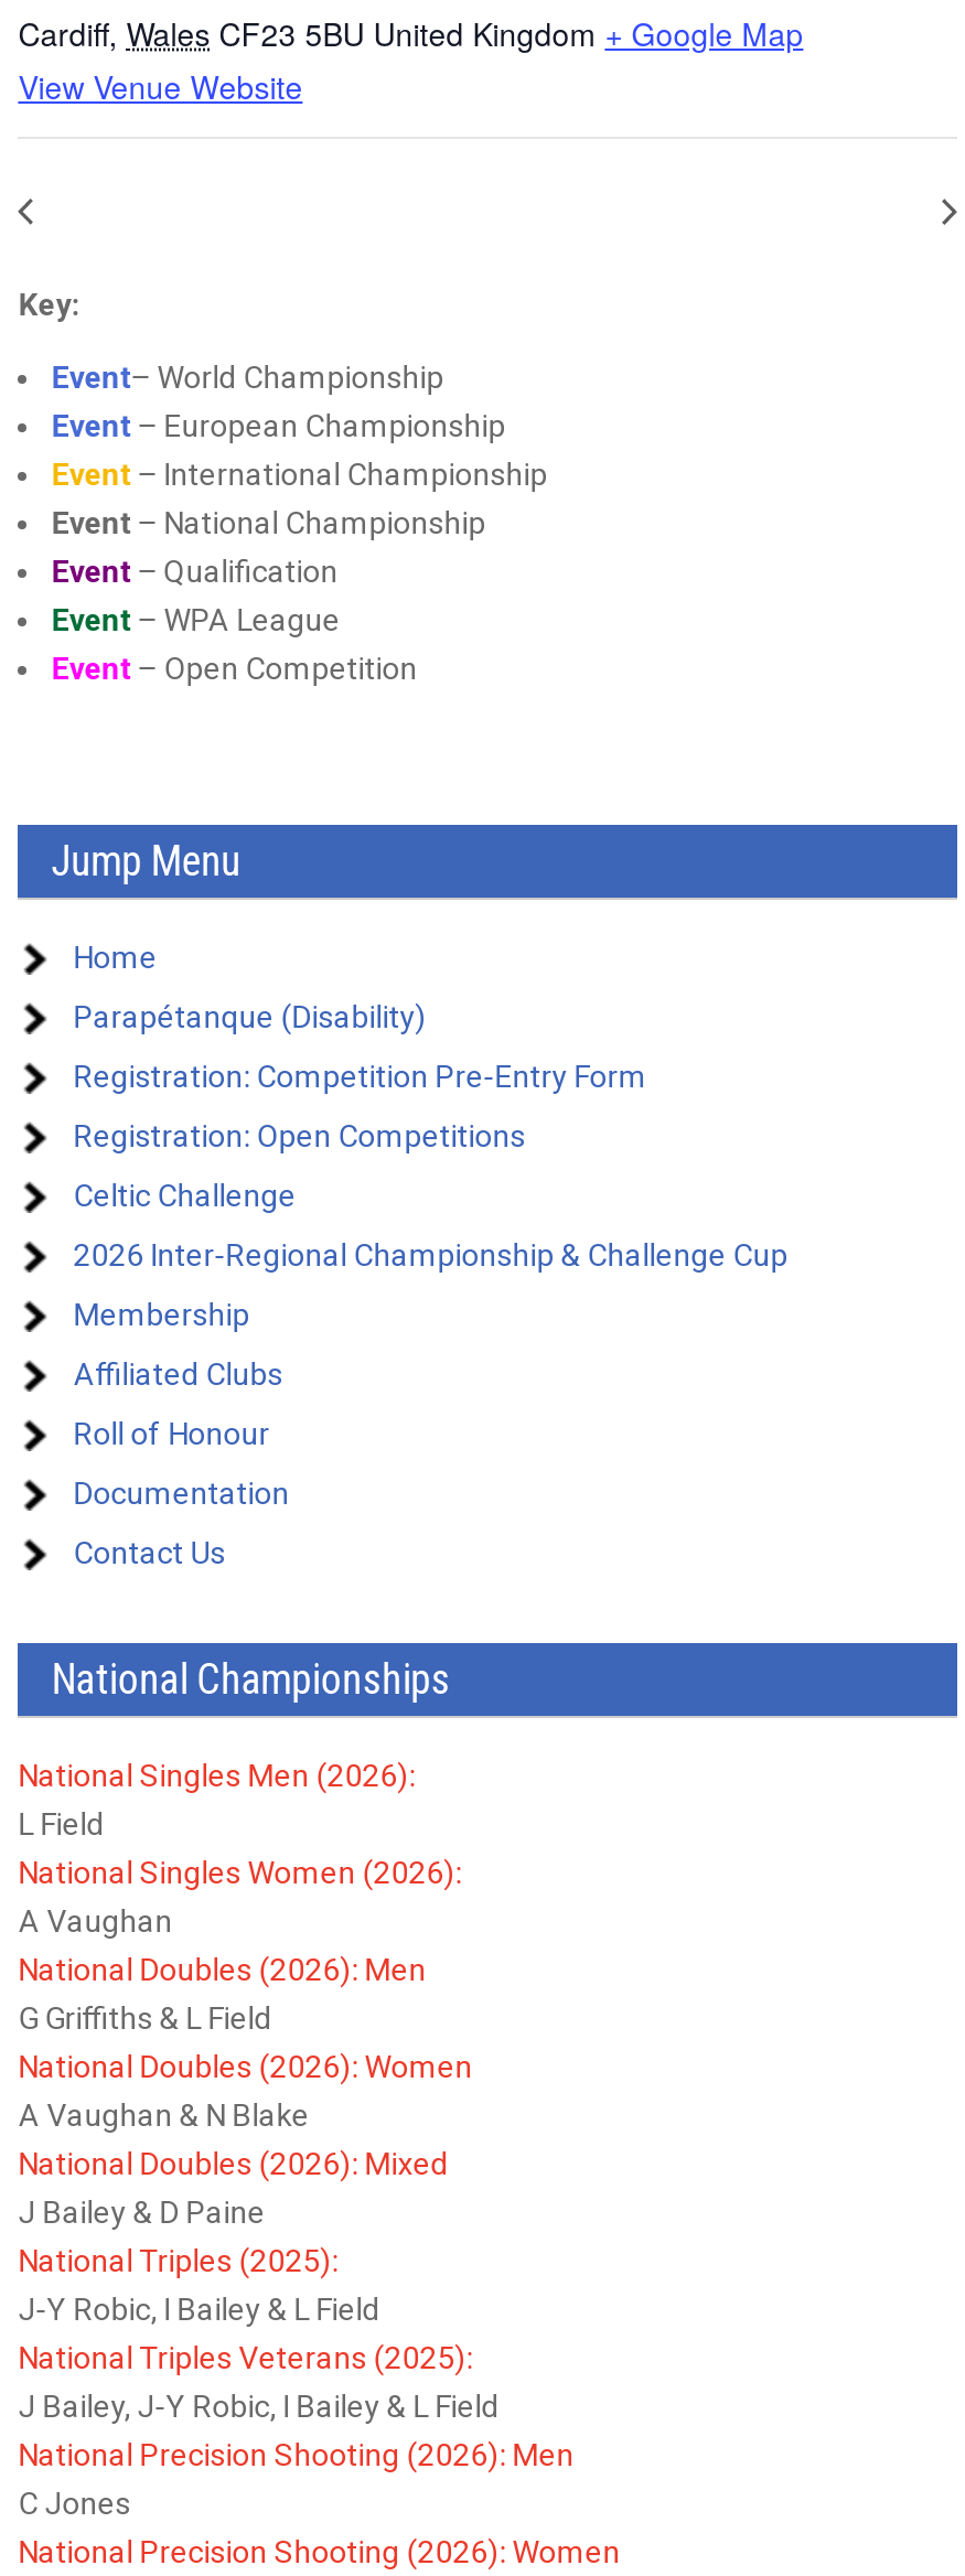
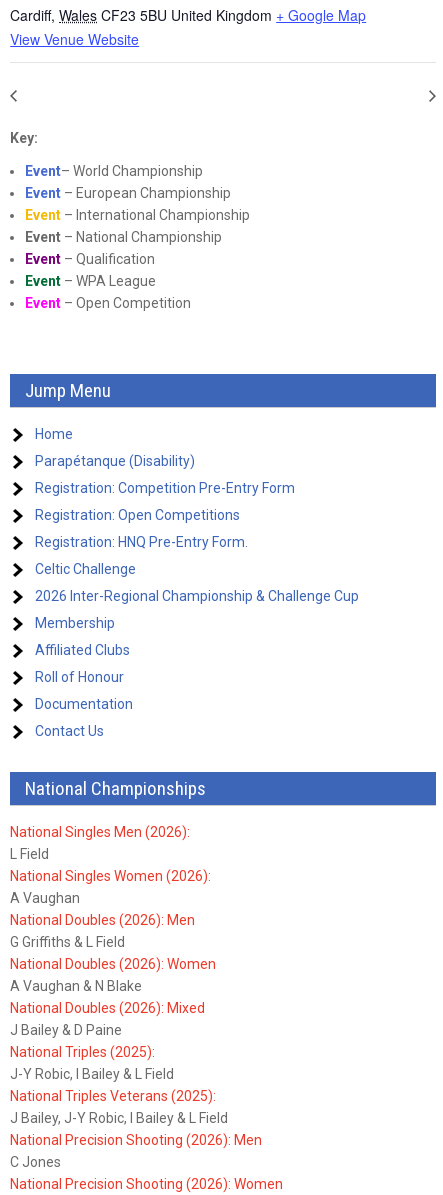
none -> [35,534,248,550] Registration: HNQ Pre-Entry Form.

